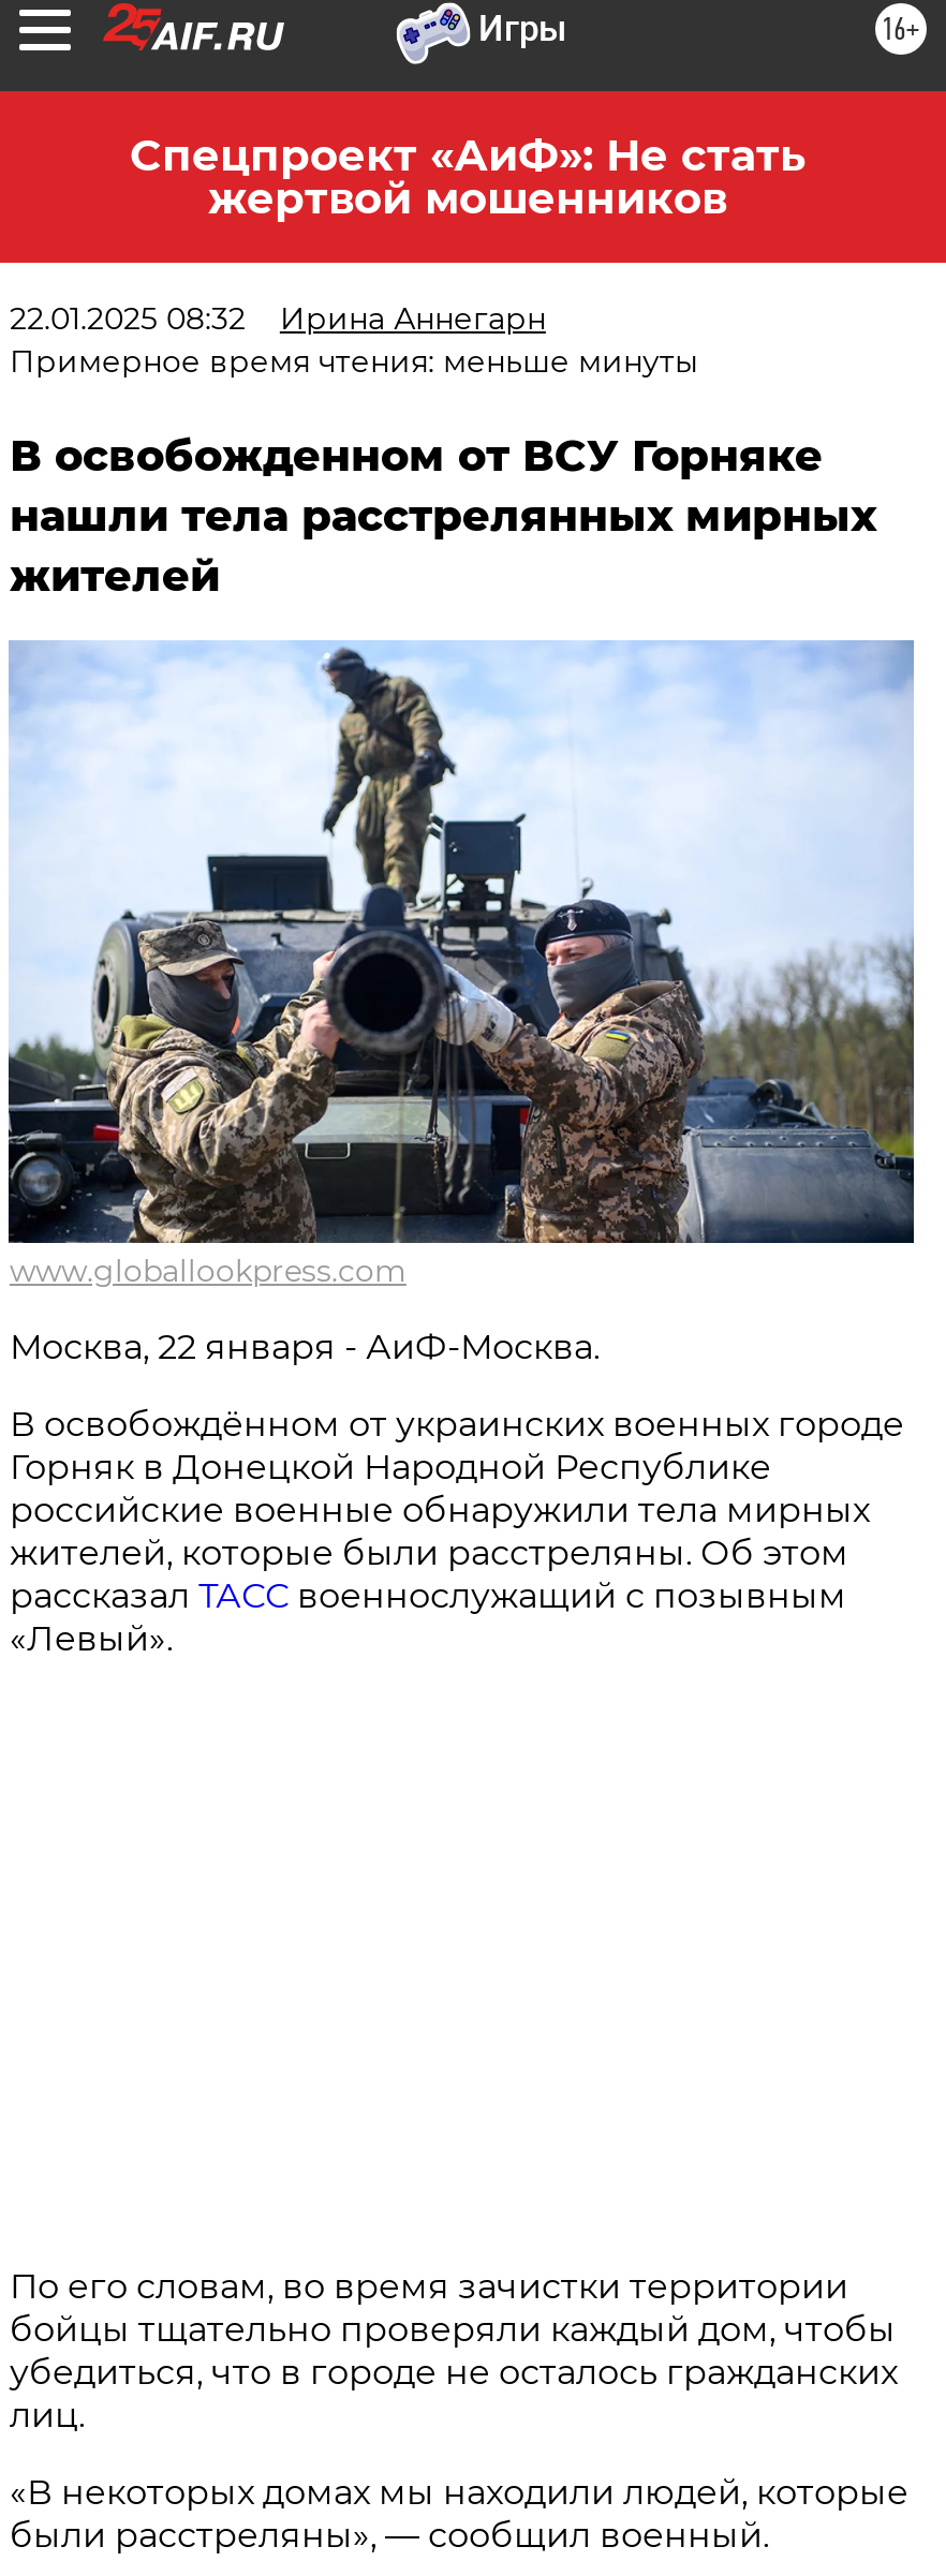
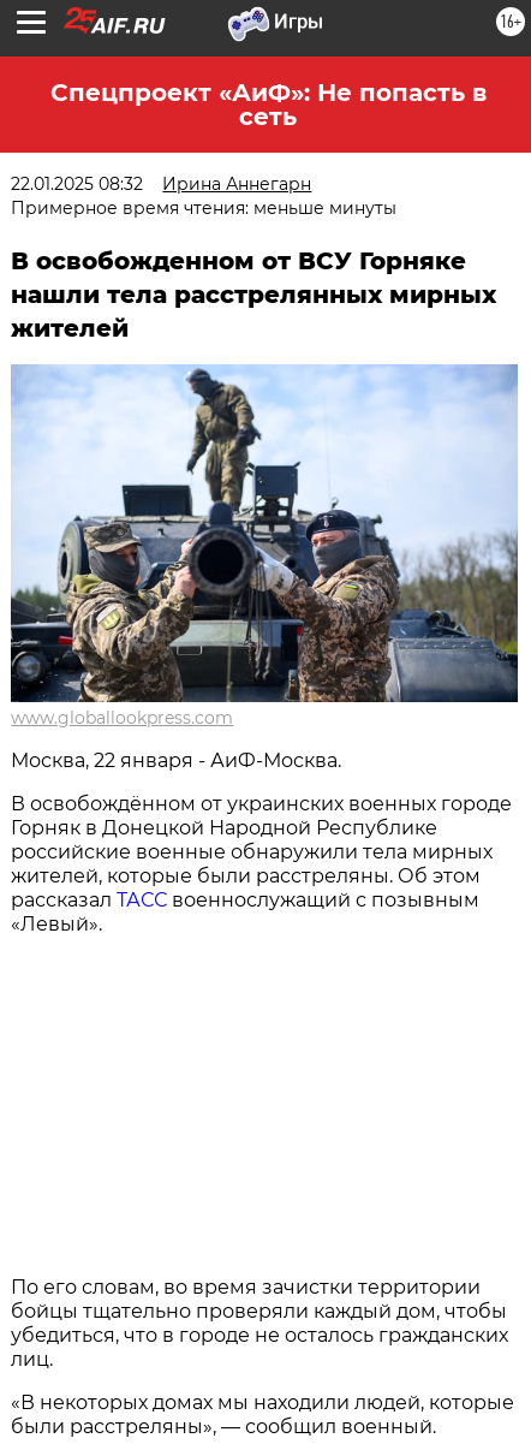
[130,130,805,224] Спецпроект «АиФ»: Не стать | жертвой мошенников -> [50,78,486,131] Спецпроект «АиФ»: Не попасть в | сеть

